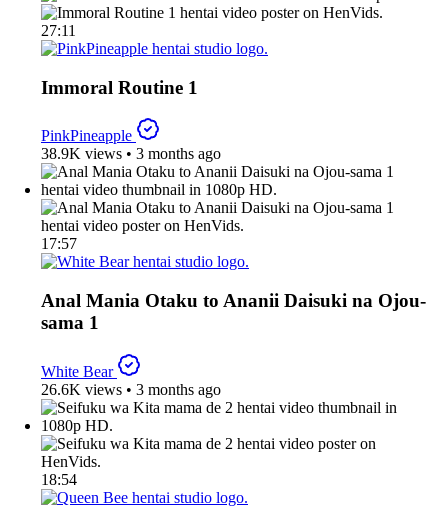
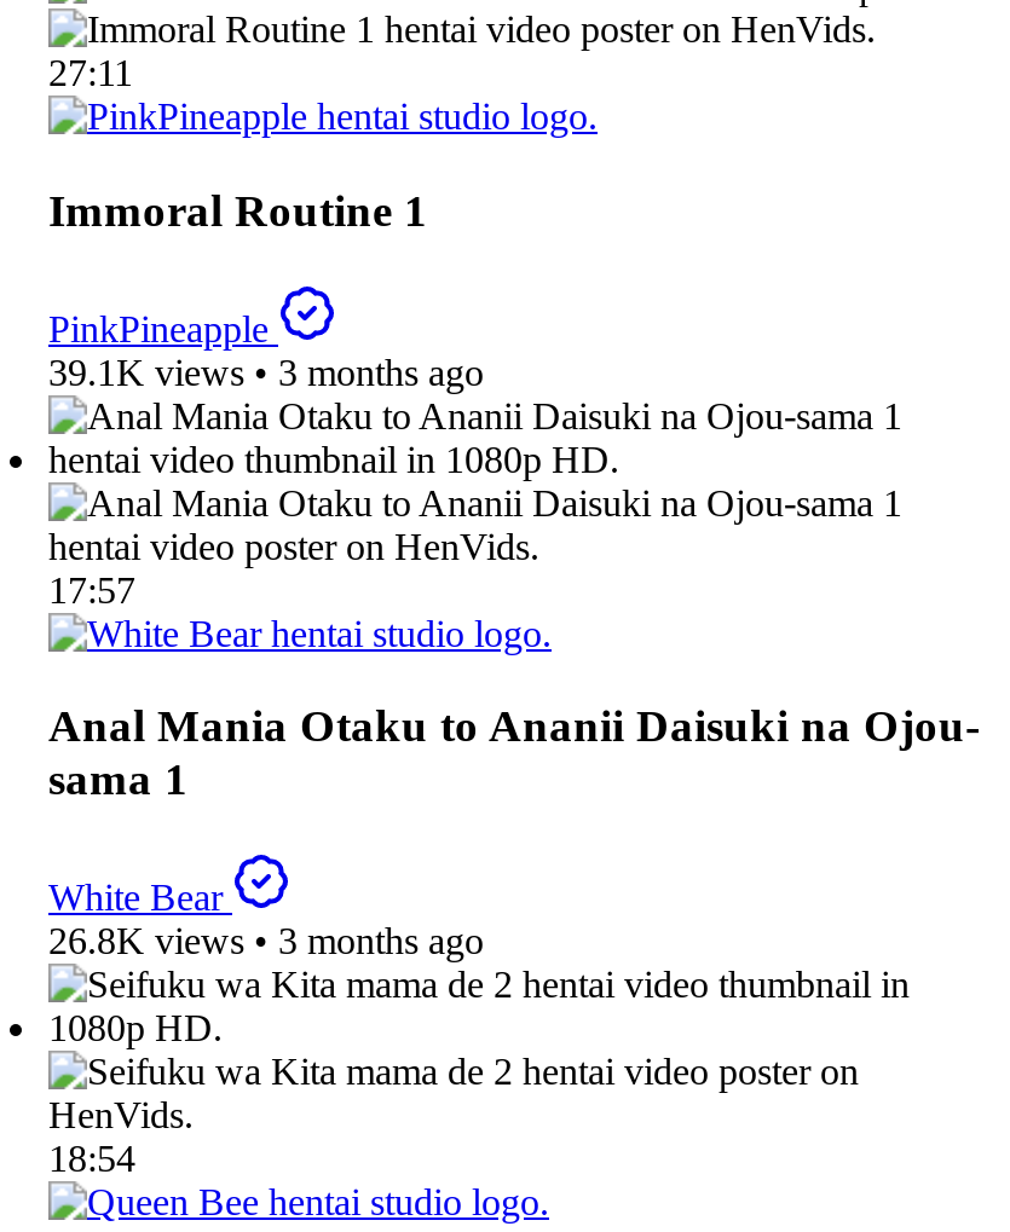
[41,145,221,162] 38.9K views • 3 months ago -> [48,351,484,392] 39.1K views • 3 months ago
[41,381,221,398] 26.6K views • 3 months ago -> [48,921,484,962] 26.8K views • 3 months ago

